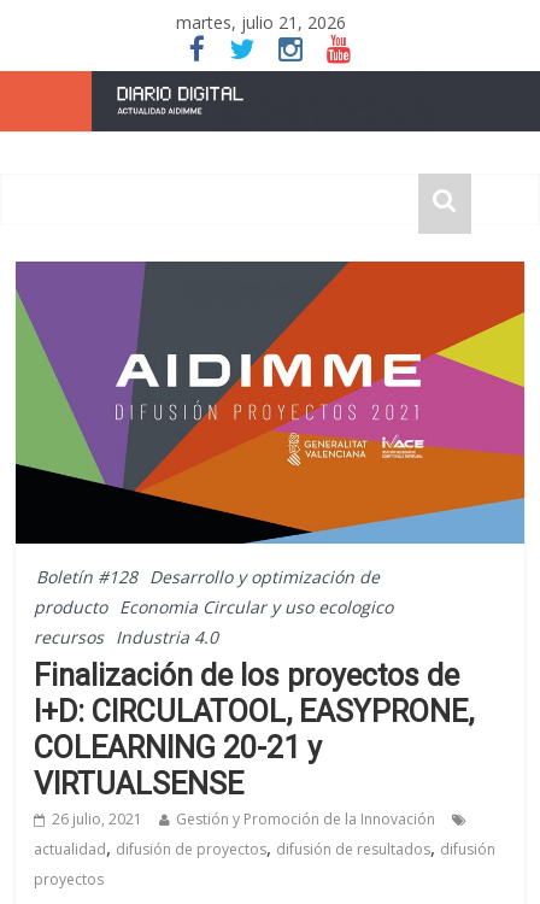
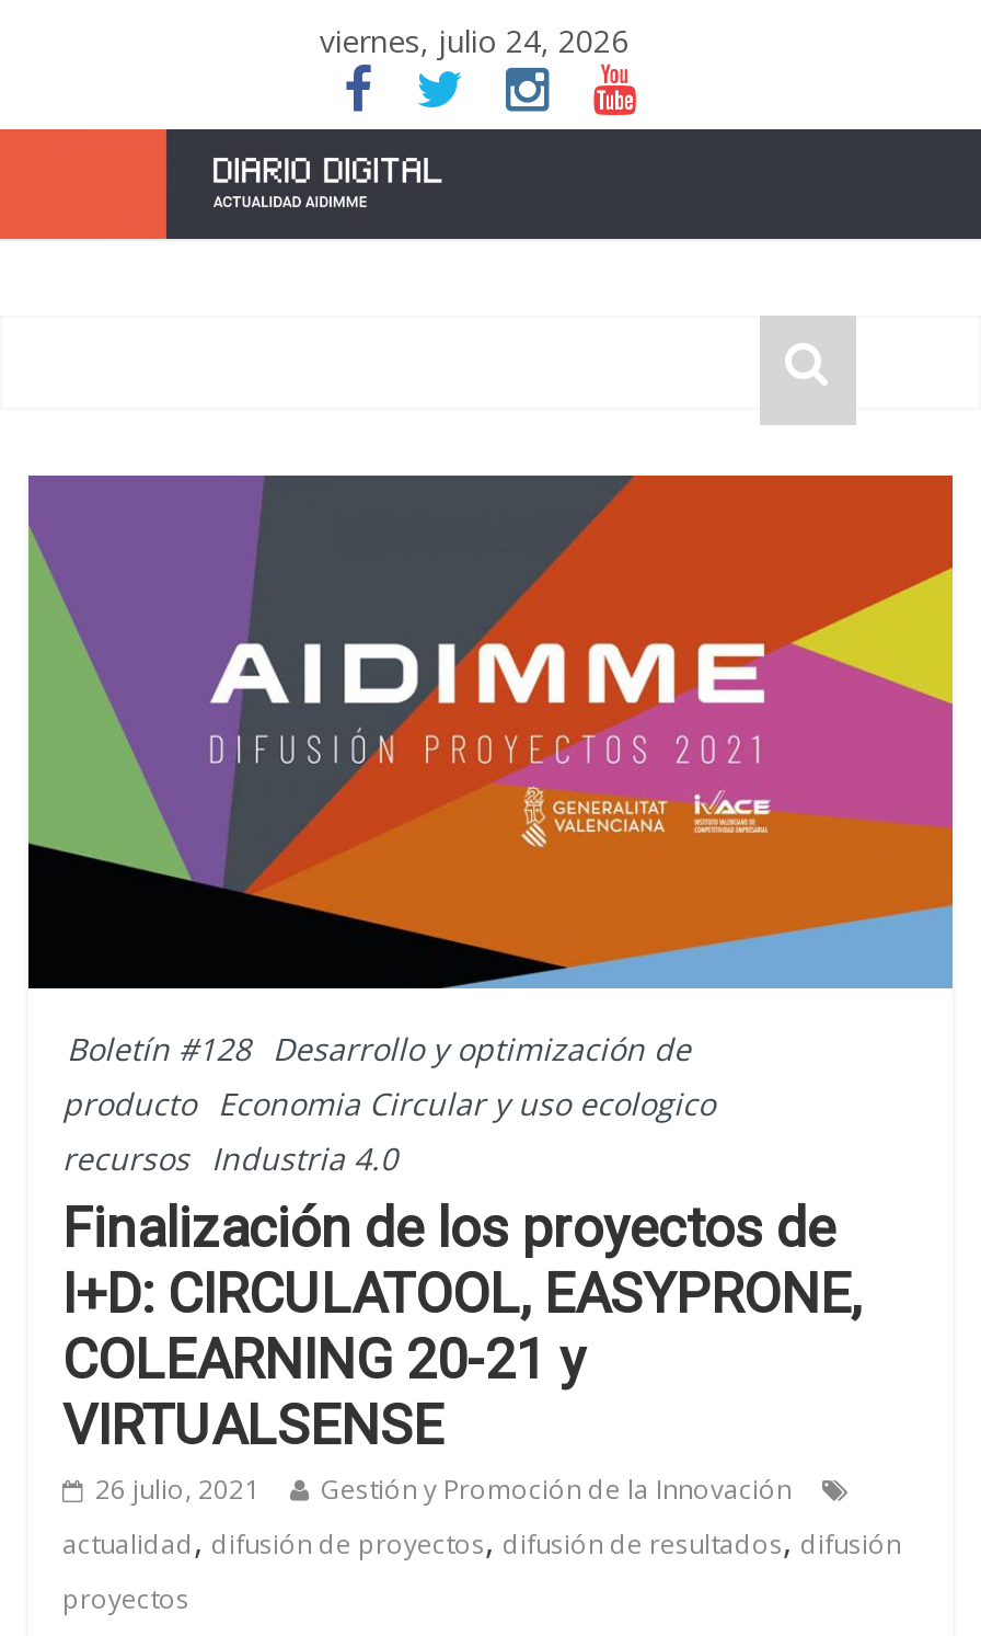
[176,11,346,34] martes, julio 21, 2026 -> [320,20,628,61] viernes, julio 24, 2026

